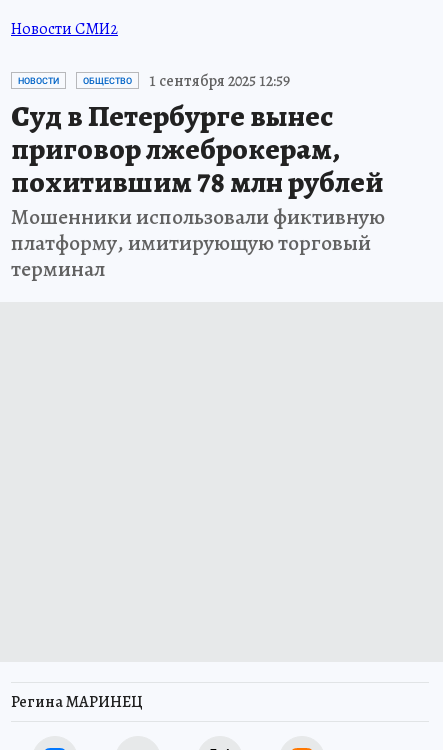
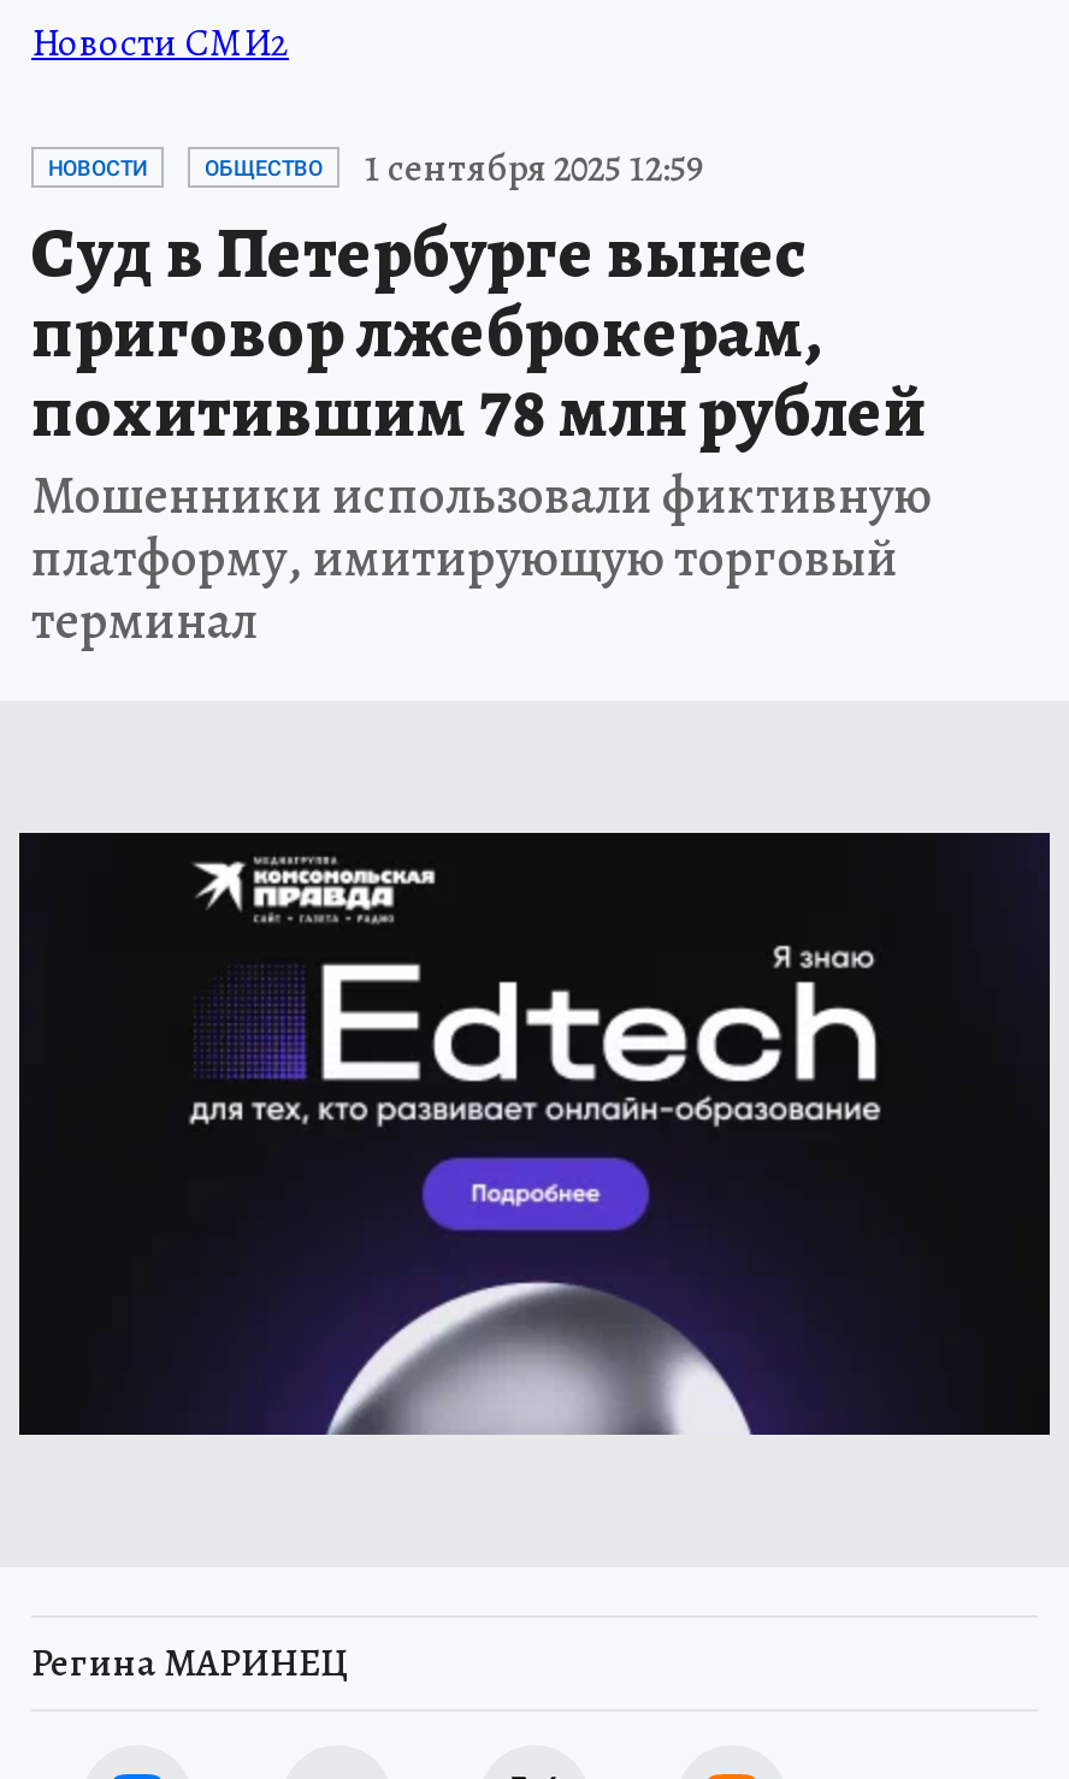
none -> [17,831,1052,1437] [image]

